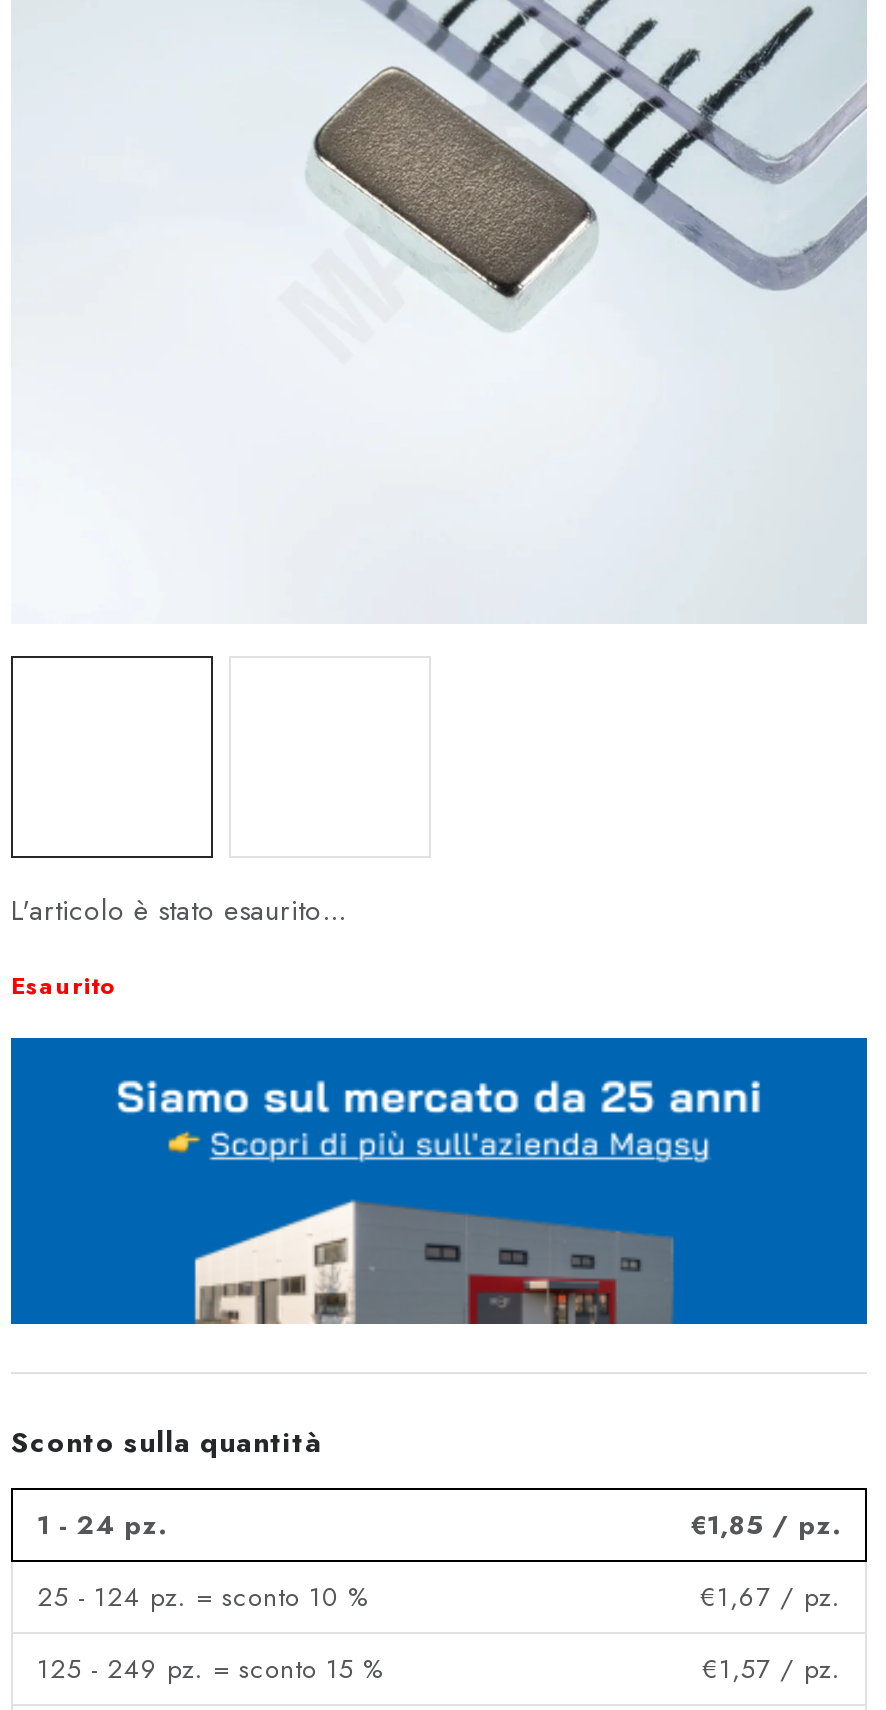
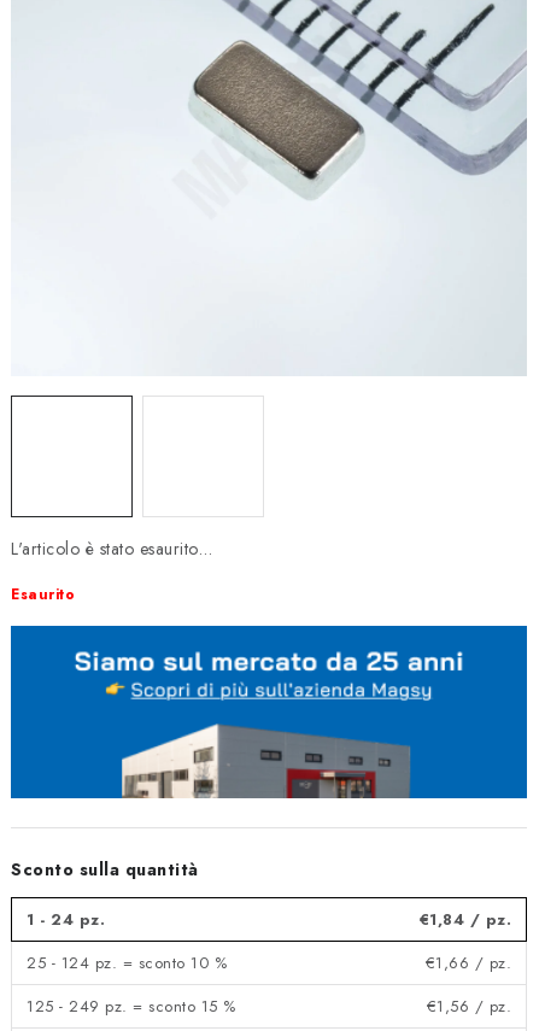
[690,1507,841,1545] €1,85 / pz. -> [419,909,511,932] €1,84 / pz.
[700,1579,841,1617] €1,67 / pz. -> [425,952,511,975] €1,66 / pz.
[702,1651,841,1689] €1,57 / pz. -> [426,995,511,1018] €1,56 / pz.

